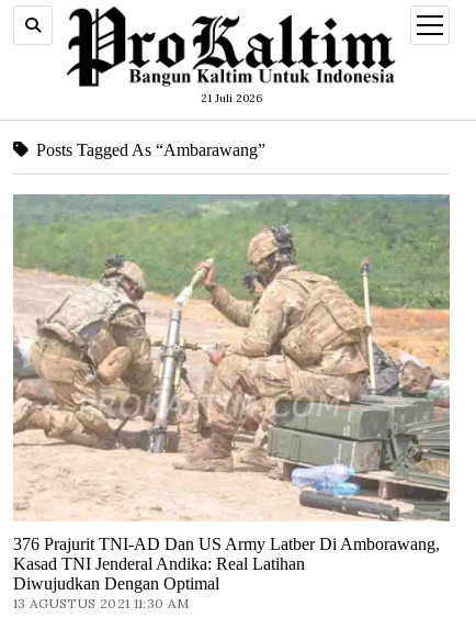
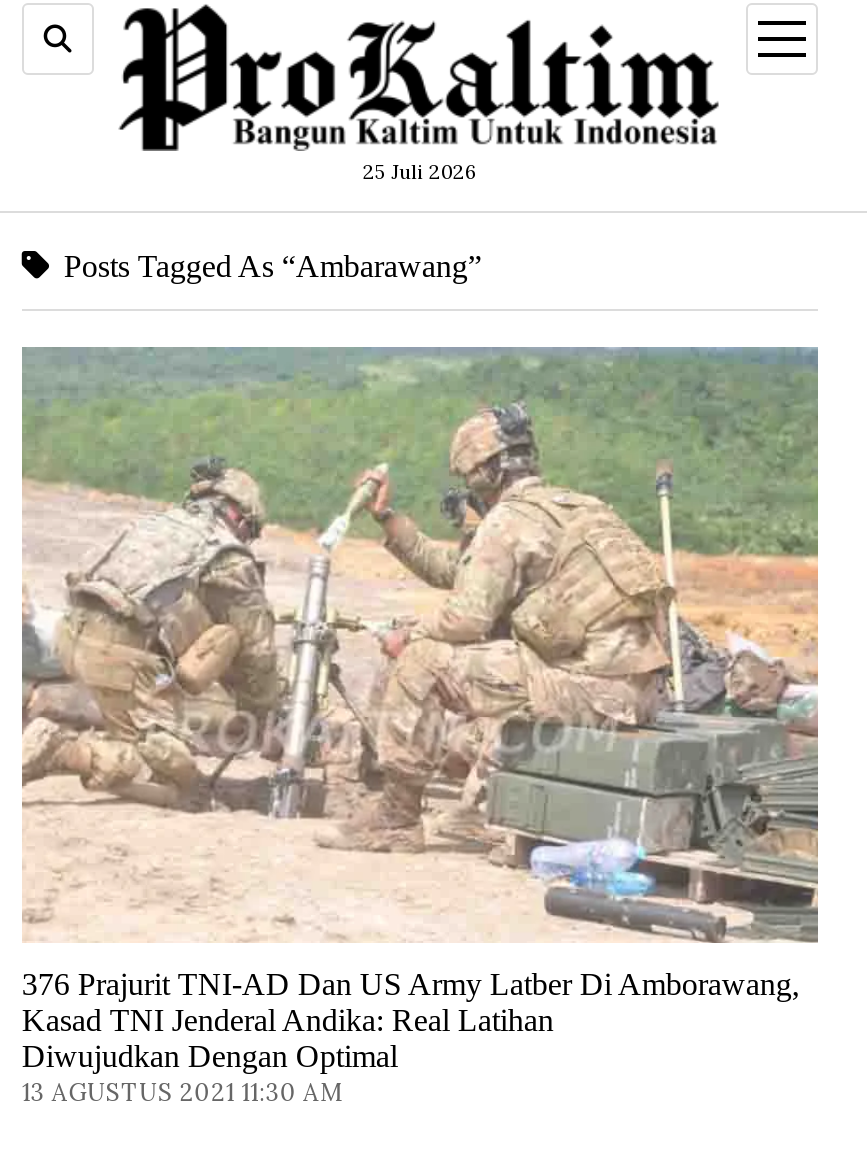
[201,91,262,105] 21 Juli 2026 -> [363,159,477,185] 25 Juli 2026

